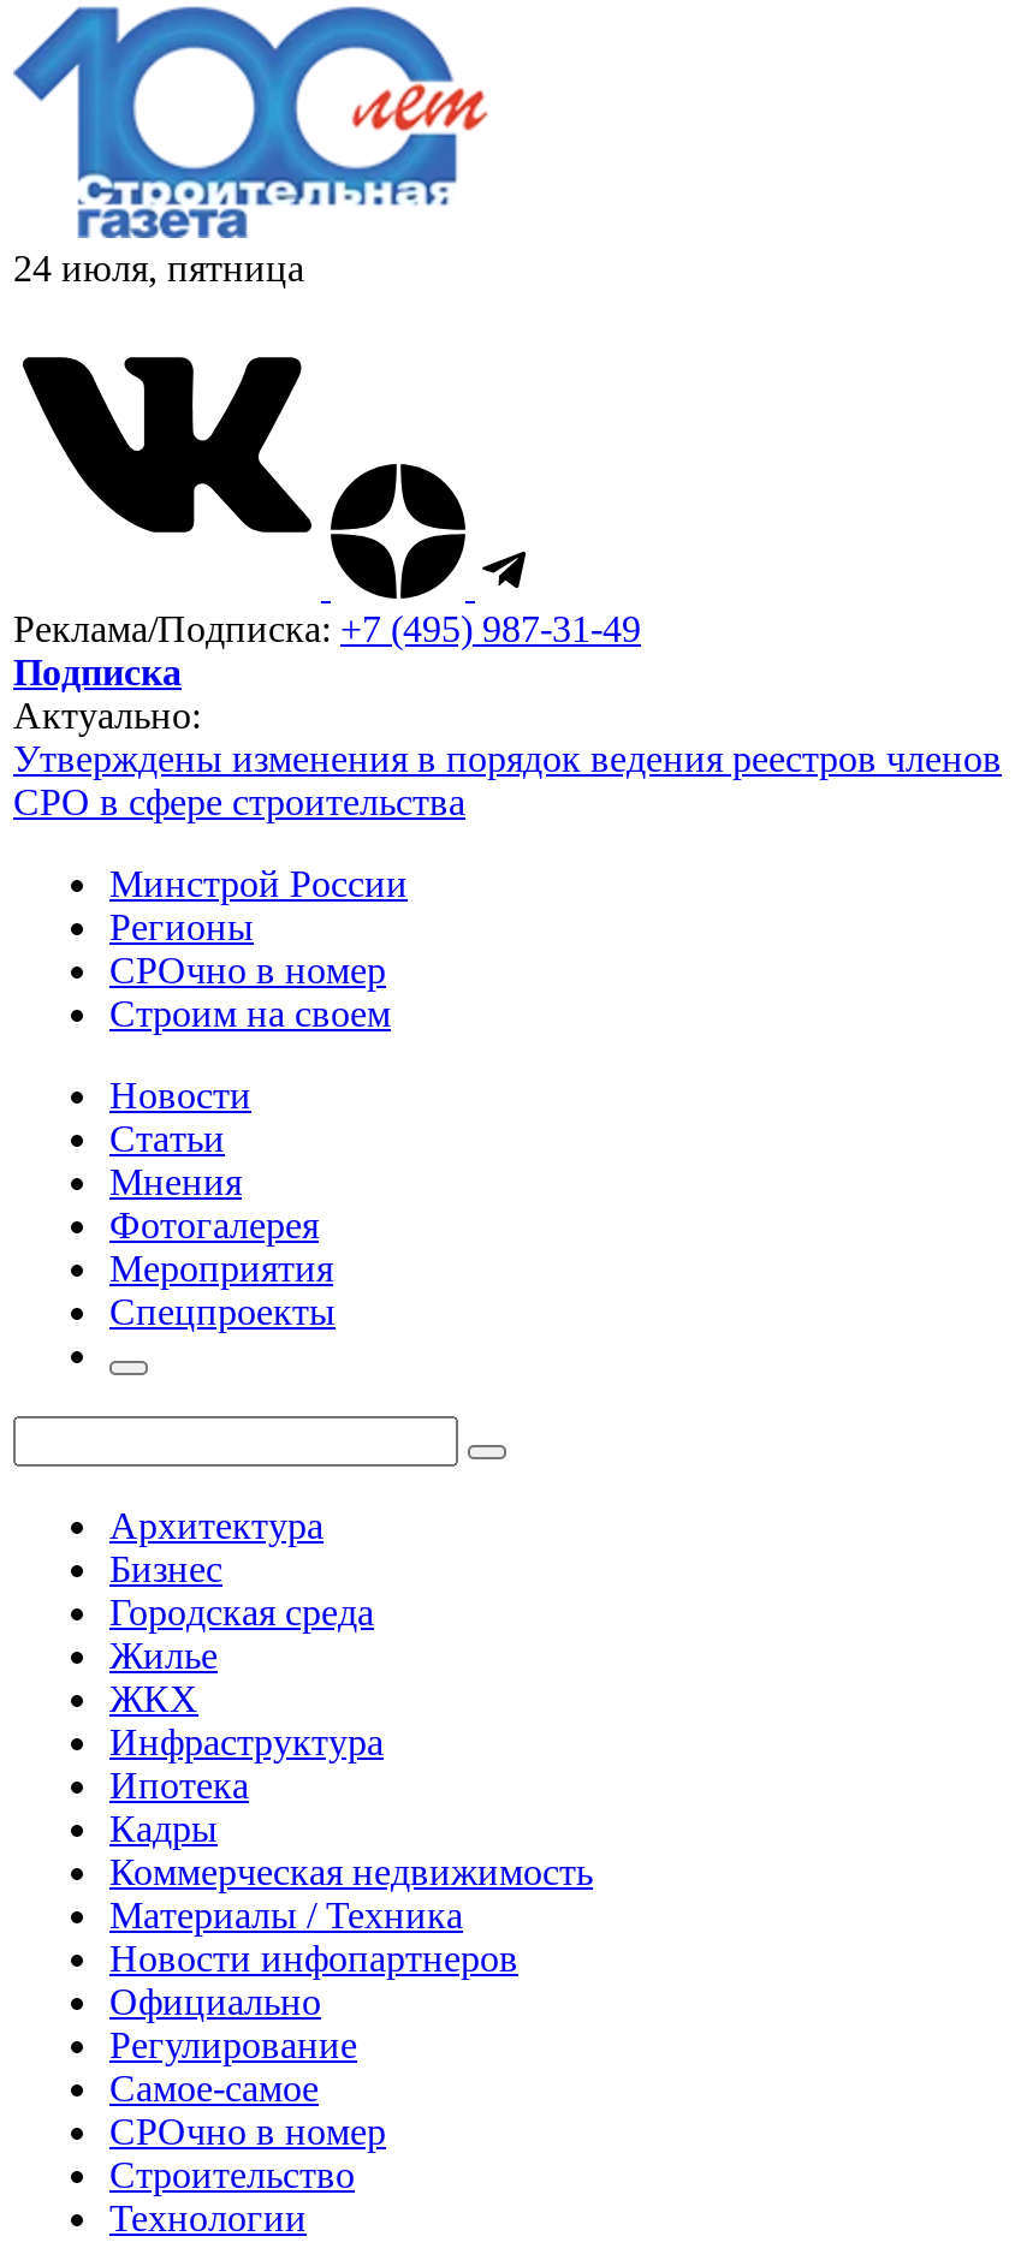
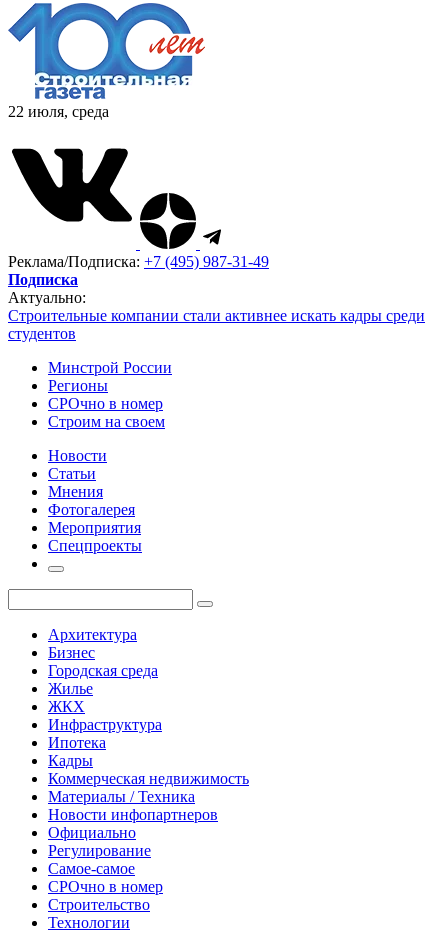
[13,248,304,289] 24 июля, пятница -> [8,103,109,120] 22 июля, среда
[13,738,1002,822] Утверждены изменения в порядок ведения реестров членов | СРО в сфере строительства -> [8,307,425,342] Строительные компании стали активнее искать кадры среди | студентов

